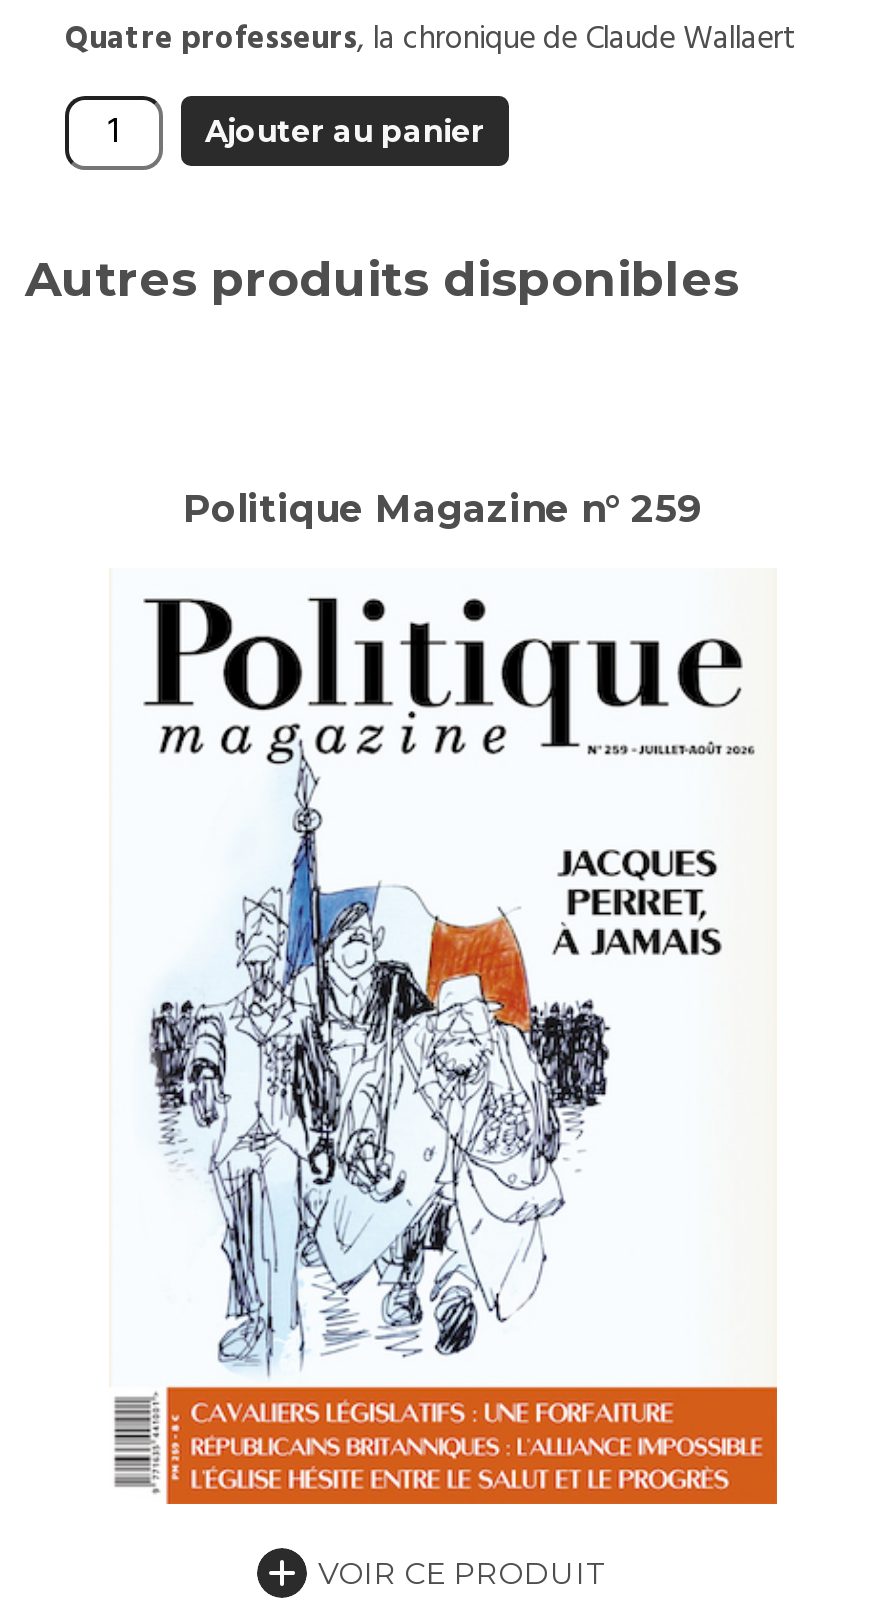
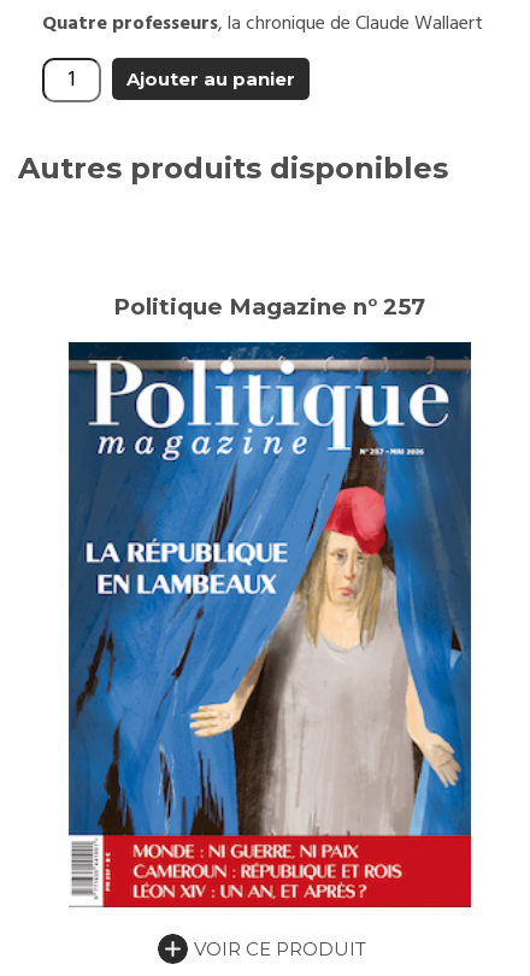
[183,485,703,531] Politique Magazine n° 259 -> [114,292,426,320] Politique Magazine n° 257
[109,568,777,1504] [image] -> [67,341,472,907] [image]

